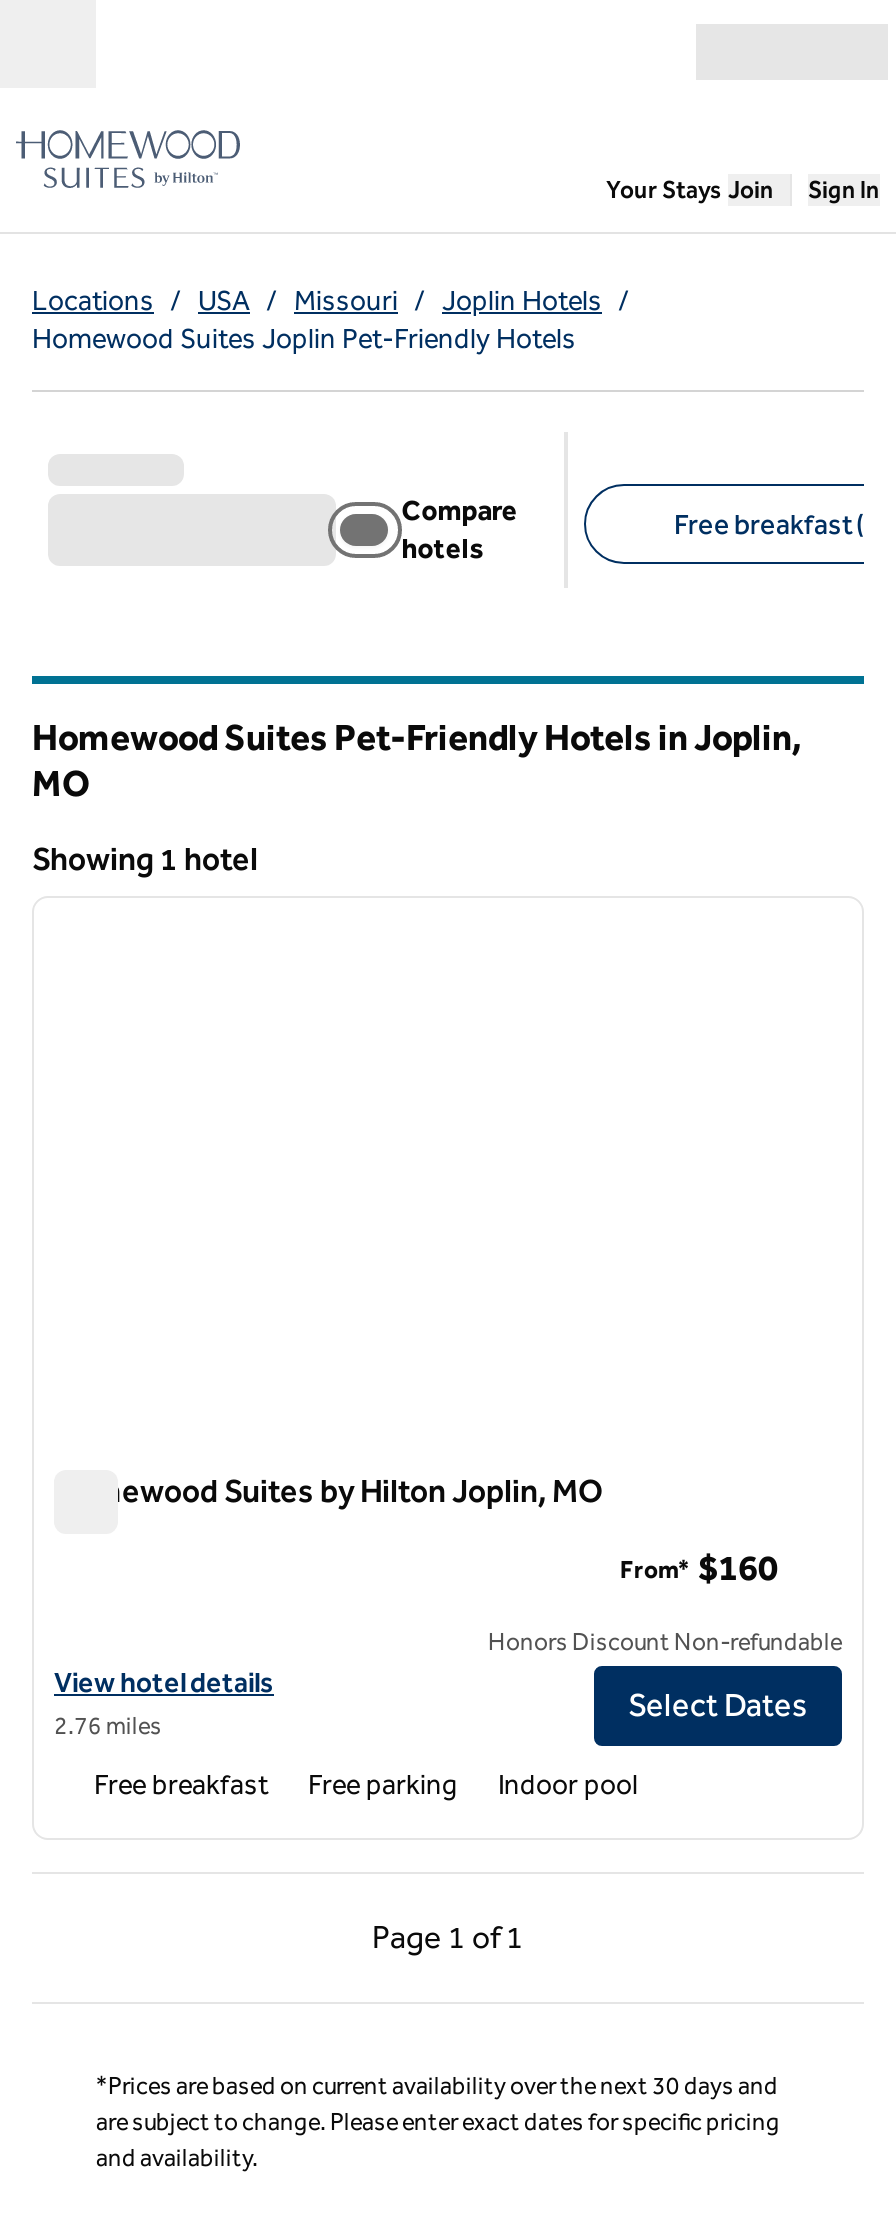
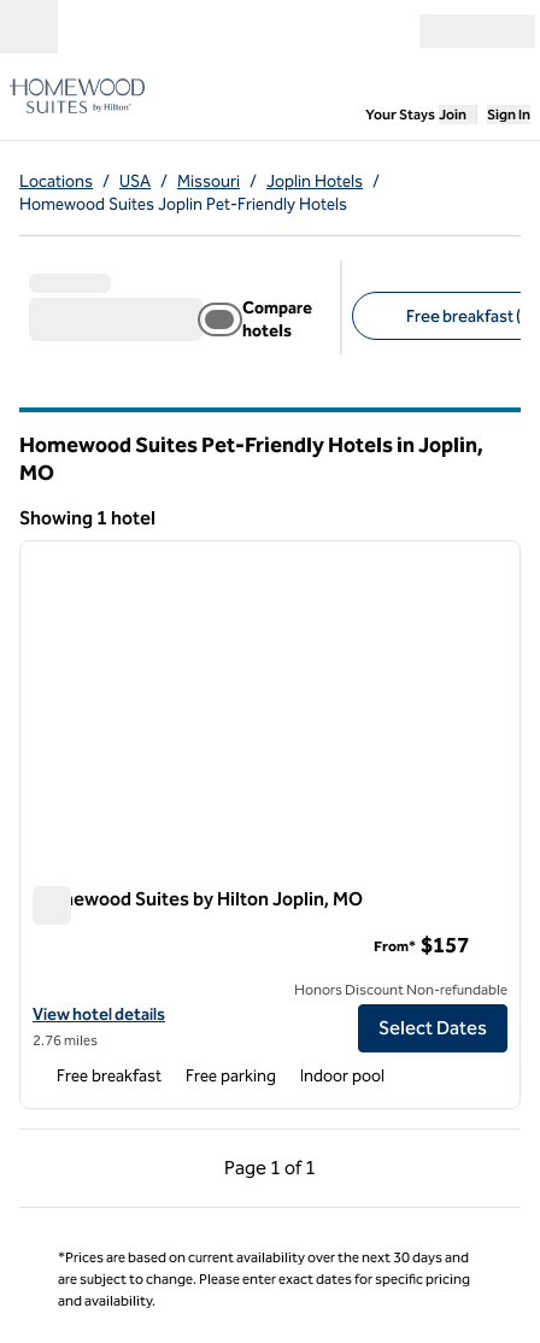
[620,1547,778,1591] From* $160 -> [374,933,469,959] From* $157

